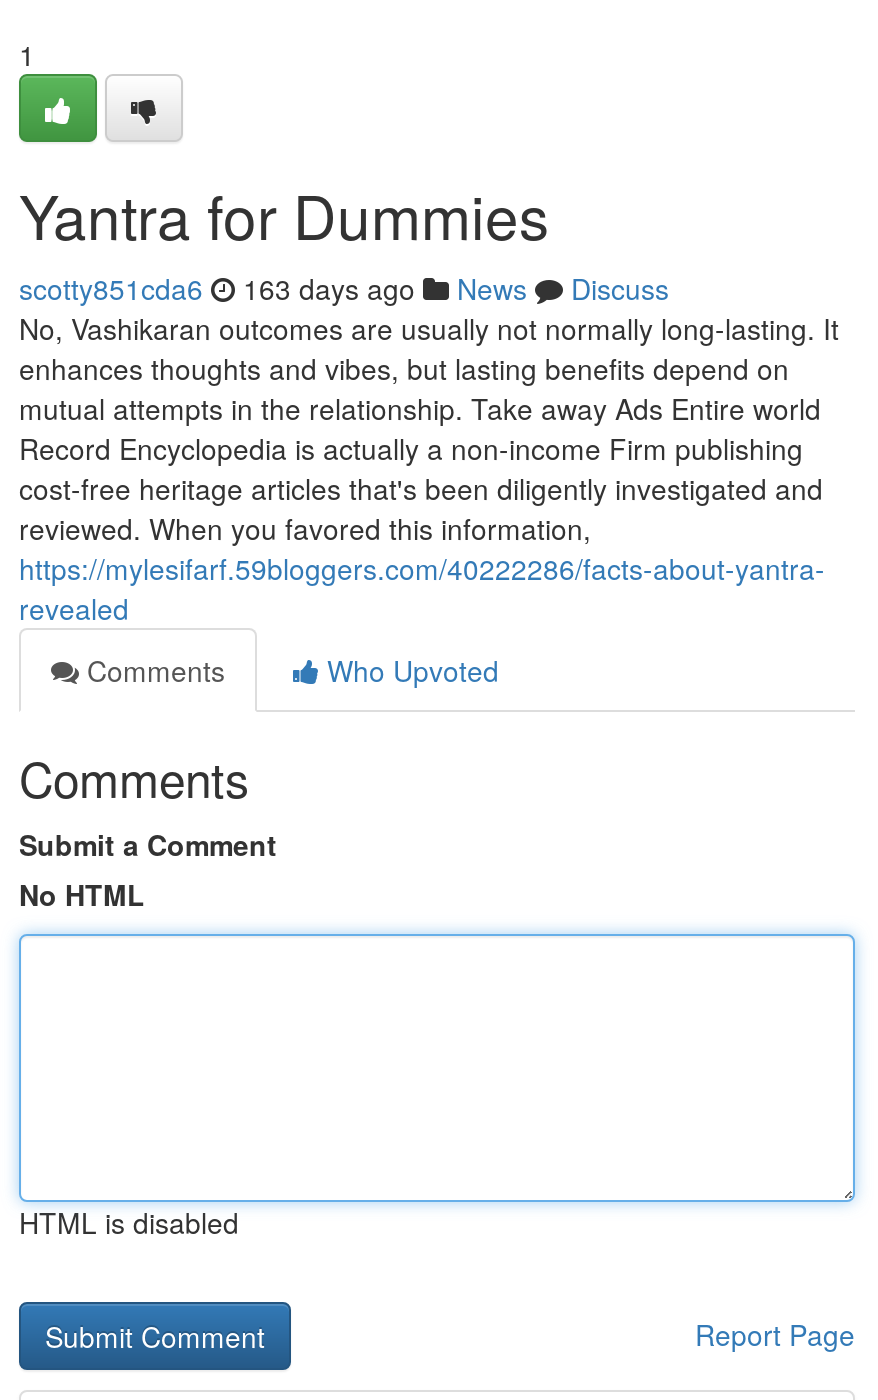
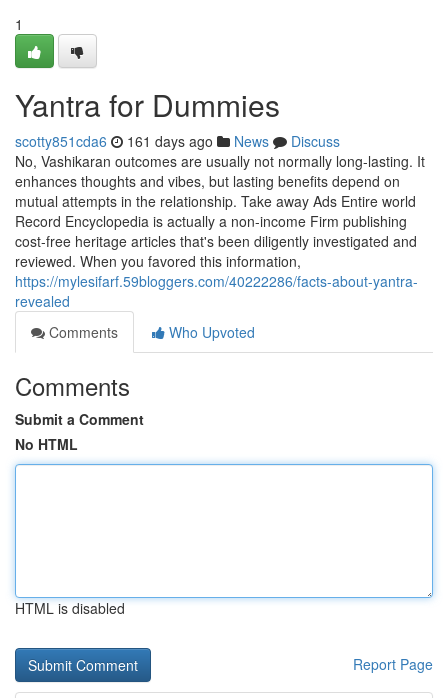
[19,268,669,308] scotty851cda6 163 days ago News Discuss -> [15,131,340,151] scotty851cda6 161 days ago News Discuss

